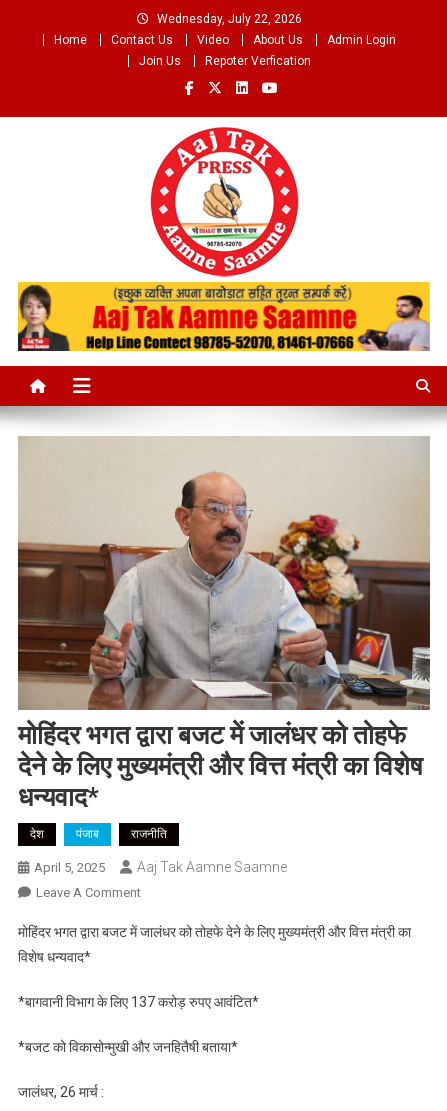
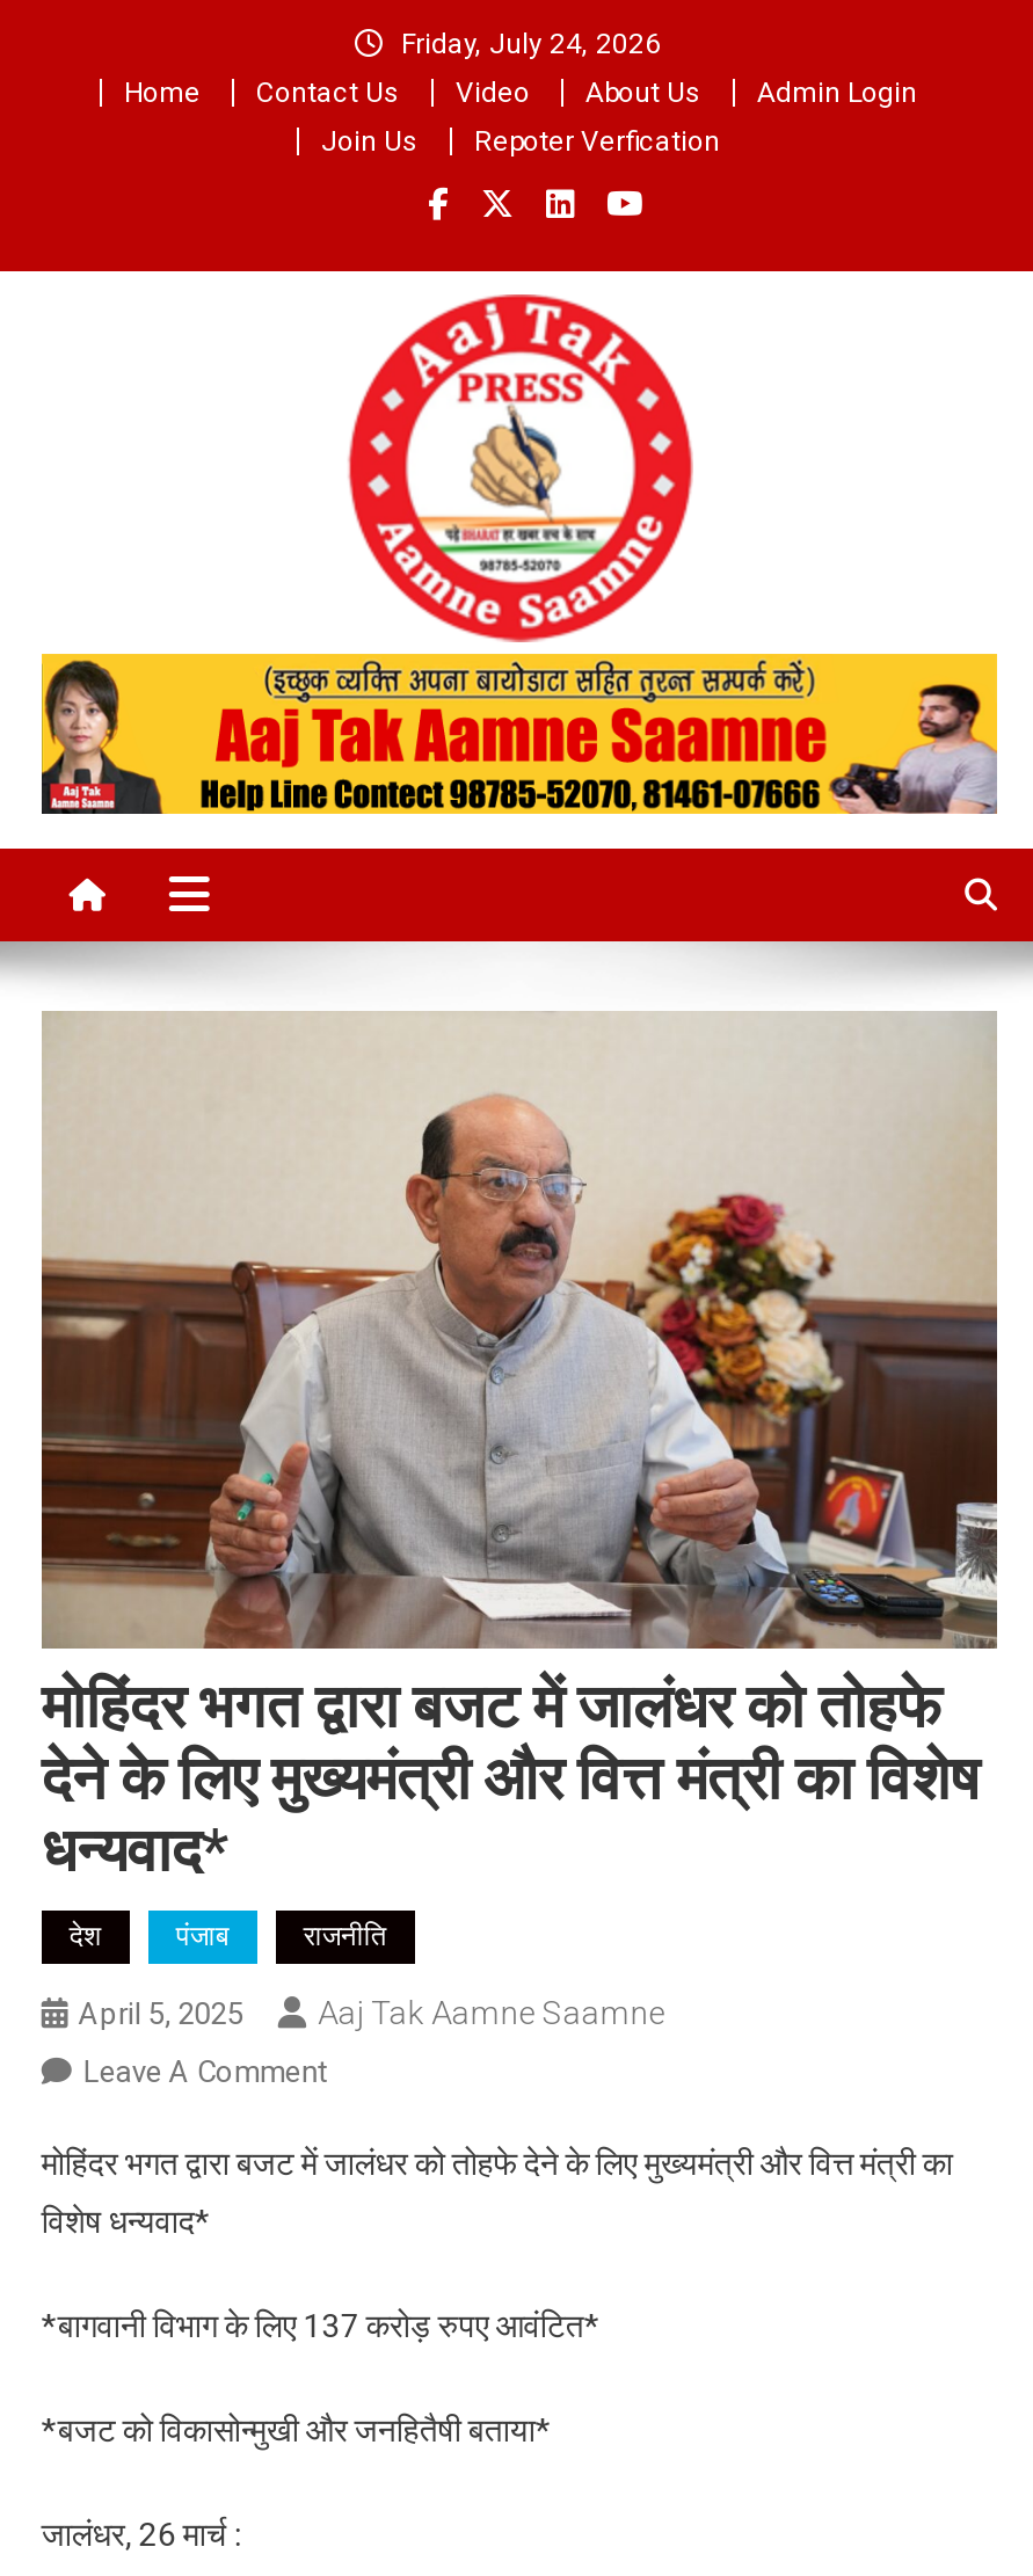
[156,12,301,26] Wednesday, July 22, 2026 -> [401,28,661,60] Friday, July 24, 2026

